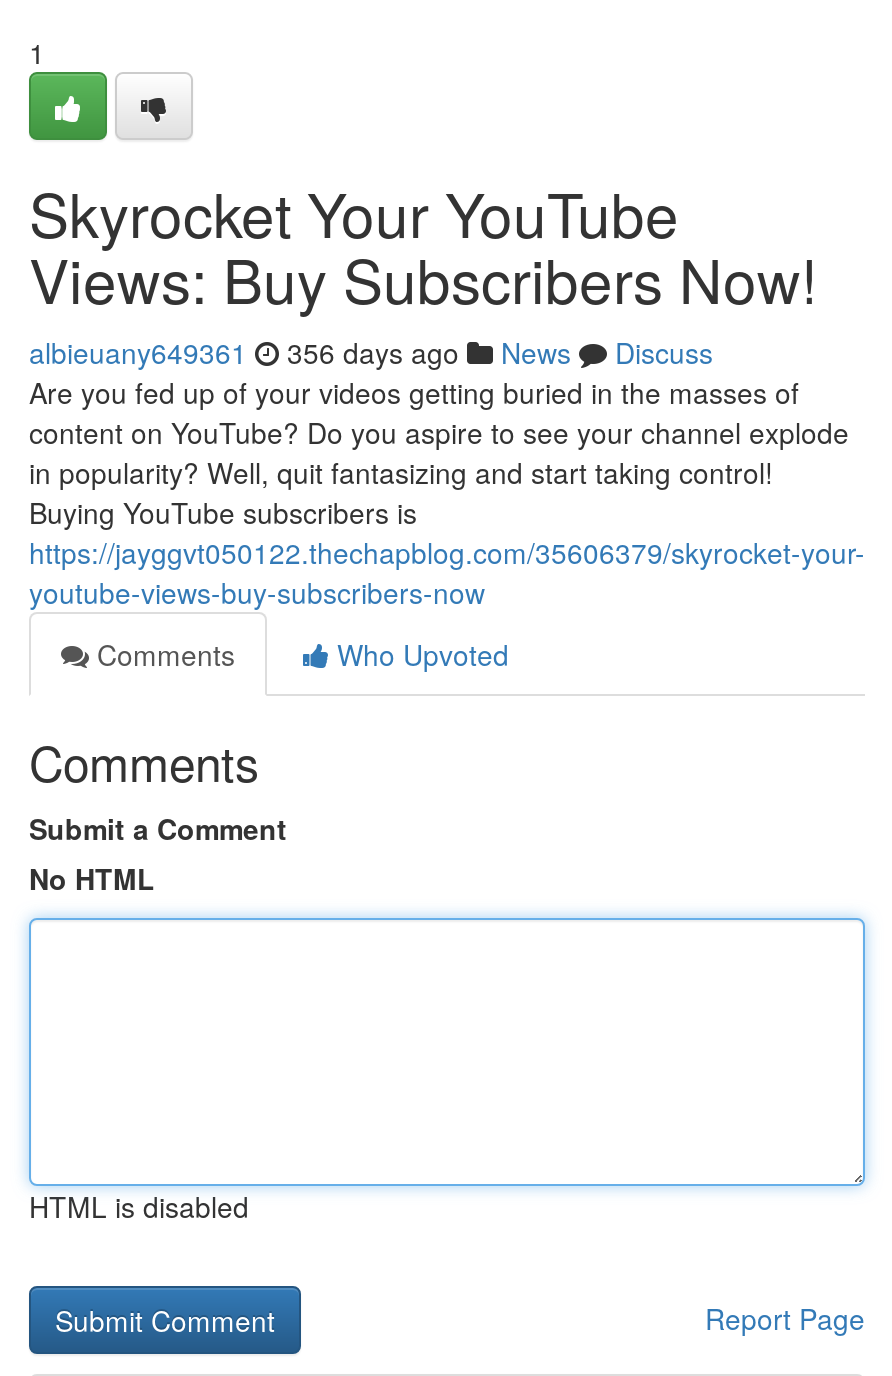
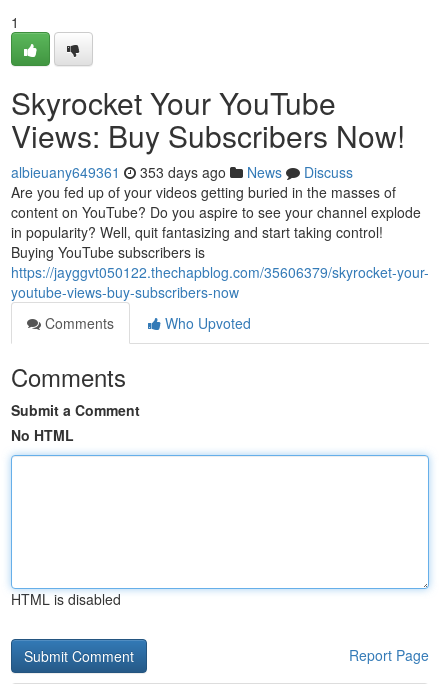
[29,332,713,372] albieuany649361 356 days ago News Discuss -> [11,162,353,182] albieuany649361 353 days ago News Discuss

